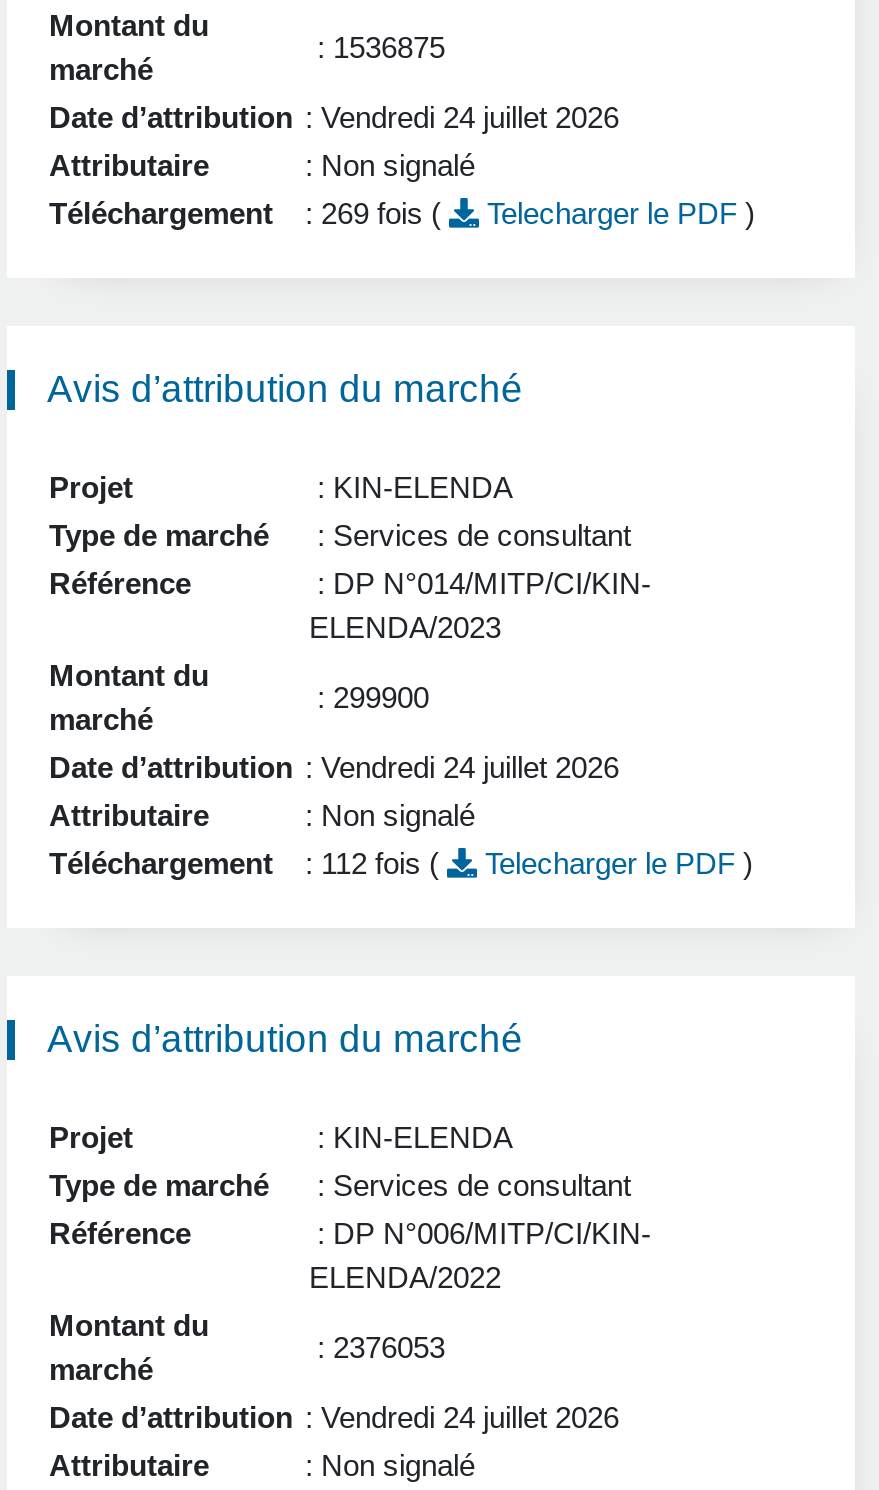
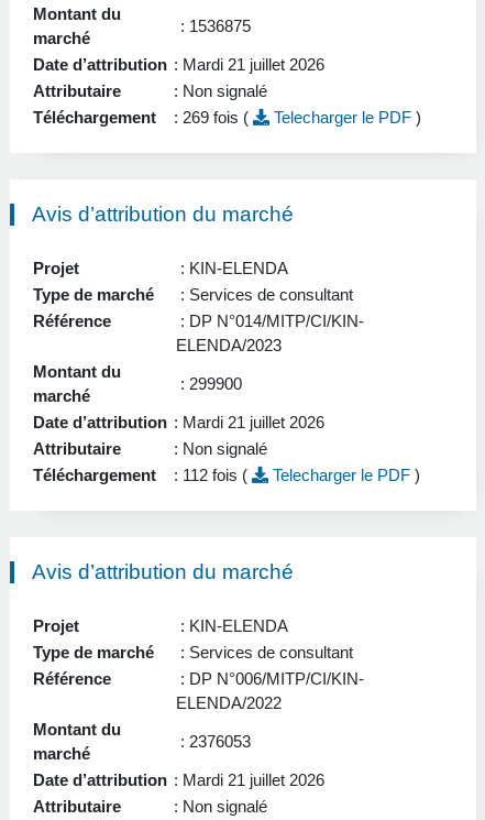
[49,100,619,134] Date d’attribution : Vendredi 24 juillet 2026 -> [33,55,324,74] Date d’attribution : Mardi 21 juillet 2026
[49,750,619,784] Date d’attribution : Vendredi 24 juillet 2026 -> [33,413,324,431] Date d’attribution : Mardi 21 juillet 2026
[49,1400,619,1434] Date d’attribution : Vendredi 24 juillet 2026 -> [33,770,324,789] Date d’attribution : Mardi 21 juillet 2026

